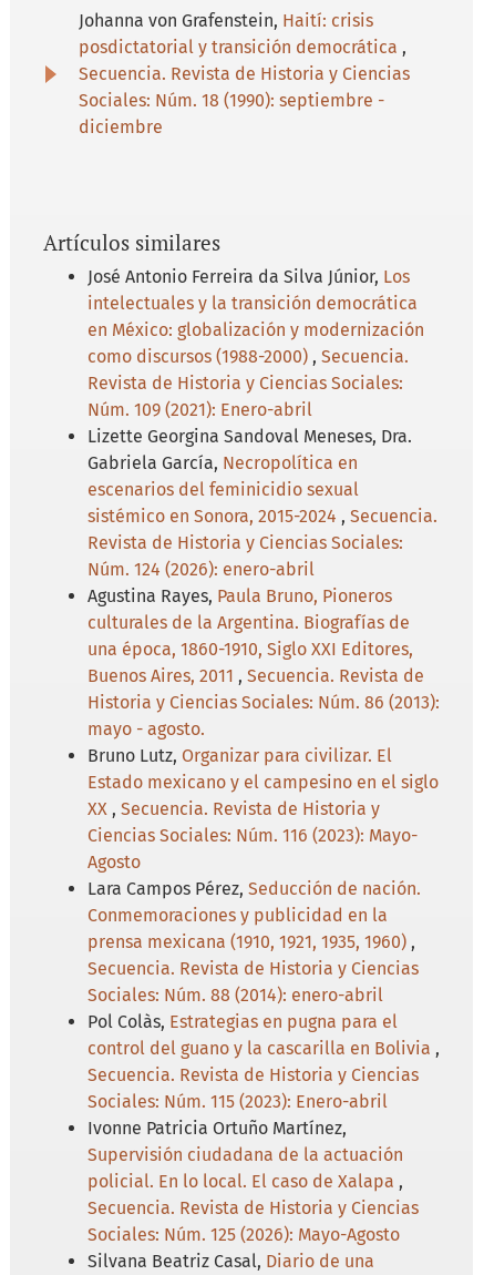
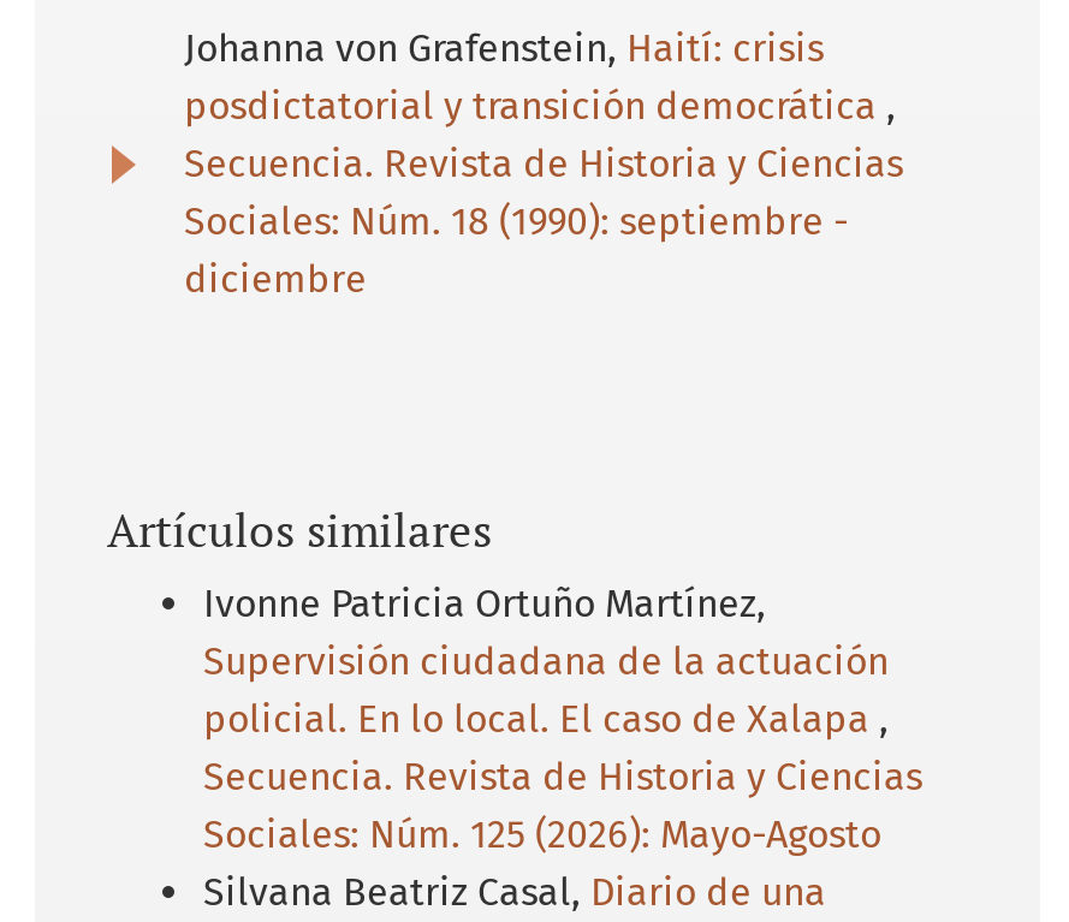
[87,266,440,1112] José Antonio Ferreira da Silva Júnior, Los | intelectuales y la transición democrática | en México: globalización y modernización | como discursos (1988-2000), Secuencia. | Revista de Historia y Ciencias Sociales: | Núm. 109 (2021): Enero-abril | Lizette Georgina Sandoval Meneses, Dra. | Gabriela García, Necropolítica en | escenarios del feminicidio sexual | sistémico en Sonora, 2015-2024, Secuencia. | Revista de Historia y Ciencias Sociales: | Núm. 124 (2026): enero-abril | Agustina Rayes, Paula Bruno, Pioneros | culturales de la Argentina. Biografías de | una época, 1860-1910, Siglo XXI Editores, | Buenos Aires, 2011, Secuencia. Revista de | Historia y Ciencias Sociales: Núm. 86 (2013): | mayo - agosto. | Bruno Lutz, Organizar para civilizar. El | Estado mexicano y el campesino en el siglo | XX, Secuencia. Revista de Historia y | Ciencias Sociales: Núm. 116 (2023): Mayo- | Agosto | Lara Campos Pérez, Seducción de nación. | Conmemoraciones y publicidad en la | prensa mexicana (1910, 1921, 1935, 1960), | Secuencia. Revista de Historia y Ciencias | Sociales: Núm. 88 (2014): enero-abril | Pol Colàs, Estrategias en pugna para el | control del guano y la cascarilla en Bolivia, | Secuencia. Revista de Historia y Ciencias | Sociales: Núm. 115 (2023): Enero-abril -> none

